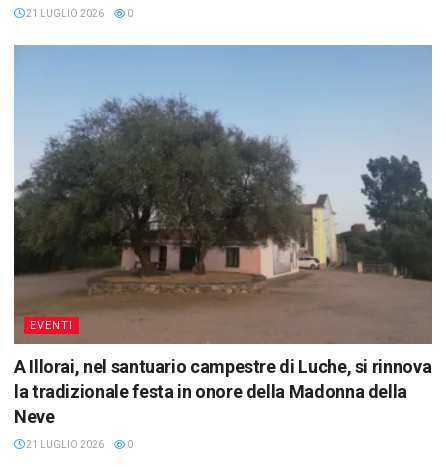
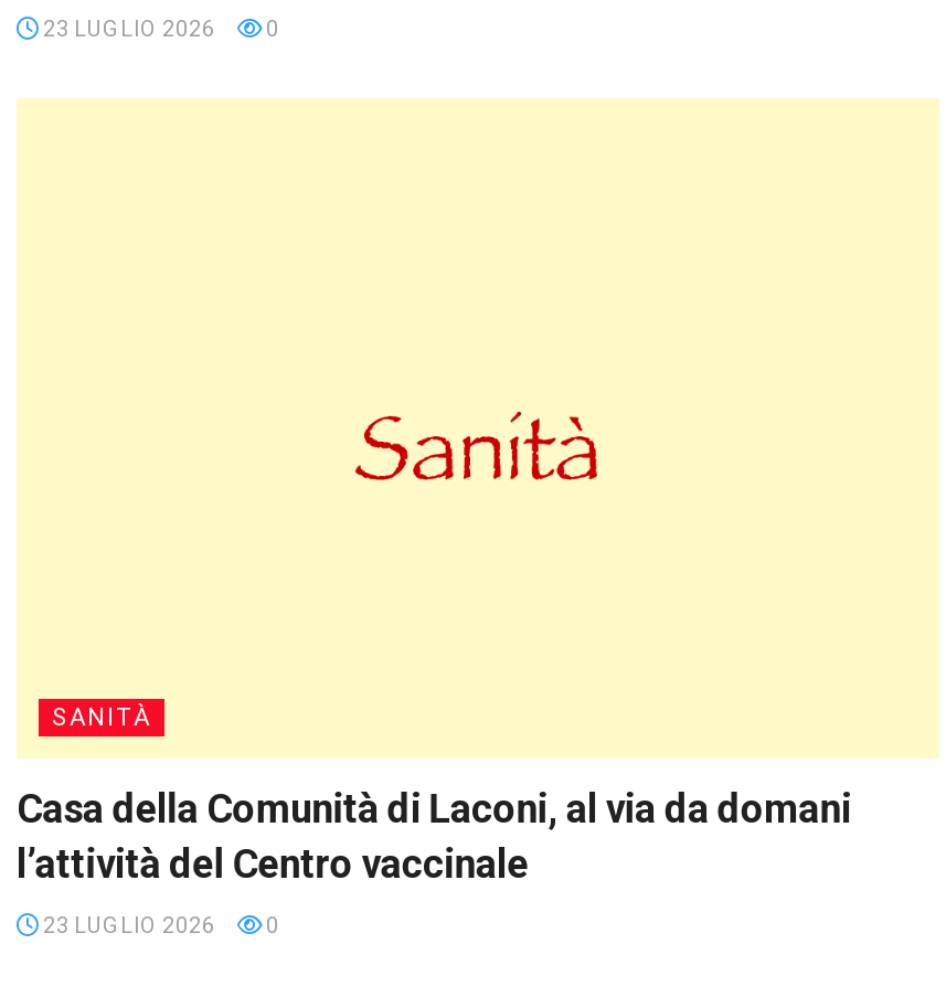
[24,8,133,19] 21 LUGLIO 2026 0 -> [39,17,279,42] 23 LUGLIO 2026 0
[13,44,433,345] [image] -> none
[30,319,73,332] EVENTI -> [52,704,151,732] SANITÀ
[14,356,431,427] A Illorai, nel santuario campestre di Luche, si rinnova | la tradizionale festa in onore della Madonna della | Neve -> [17,785,851,887] Casa della Comunità di Laconi, al via da domani | l’attività del Centro vaccinale
[24,439,133,450] 21 LUGLIO 2026 0 -> [39,914,279,938] 23 LUGLIO 2026 0

